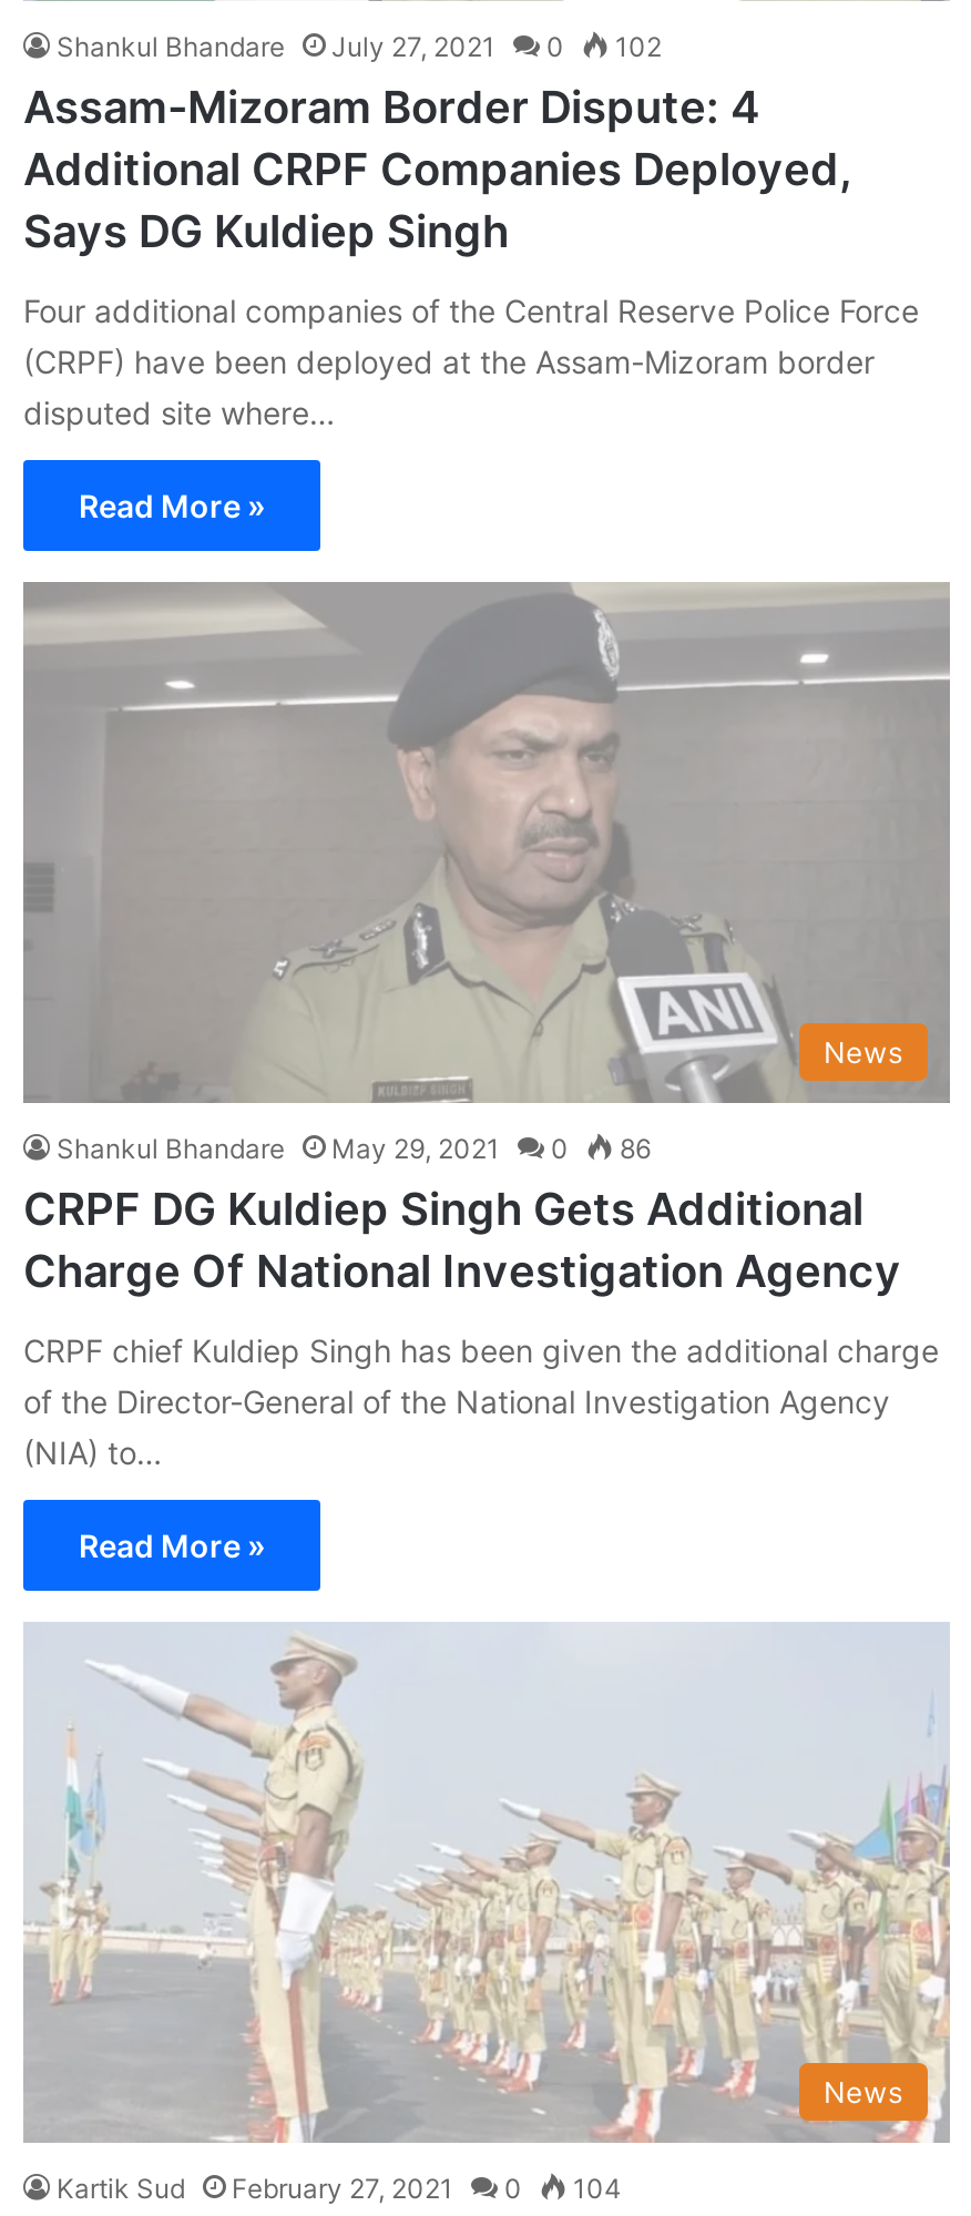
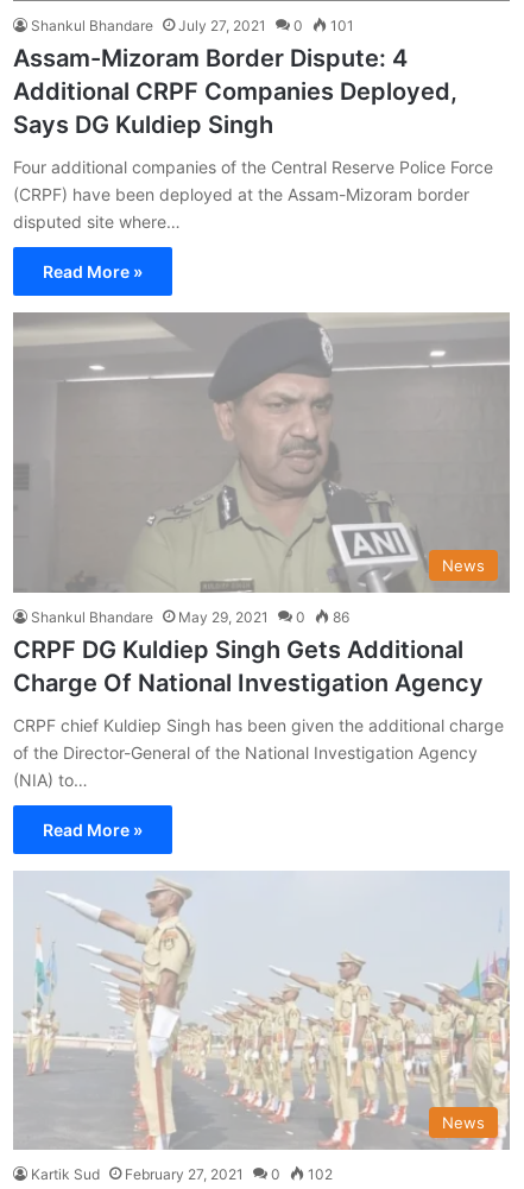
[57,31,662,64] Shankul Bhandare July 27, 2021 0 102 -> [31,17,354,34] Shankul Bhandare July 27, 2021 0 101
[57,2173,622,2206] Kartik Sud February 27, 2021 0 104 -> [31,1166,333,1184] Kartik Sud February 27, 2021 0 102

